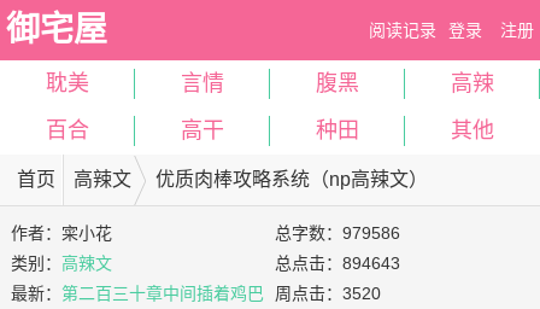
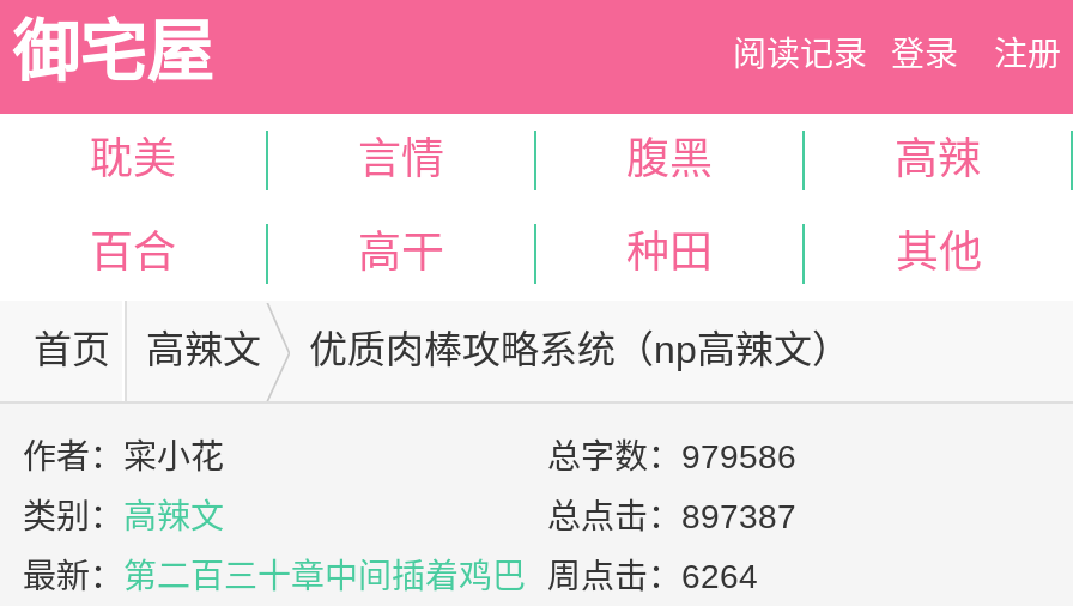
[271,253,401,273] 总点击：894643 -> [538,497,796,535] 总点击：897387
[11,284,381,303] 最新：第二百三十章中间插着鸡巴 周点击：3520 -> [23,557,758,595] 最新：第二百三十章中间插着鸡巴 周点击：6264

